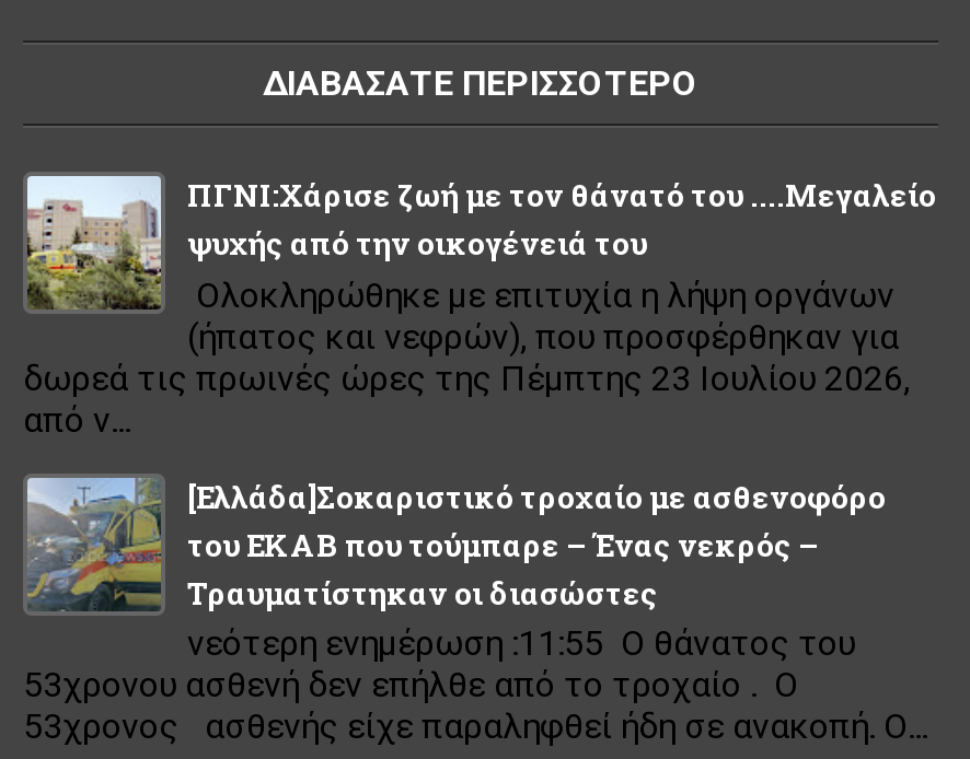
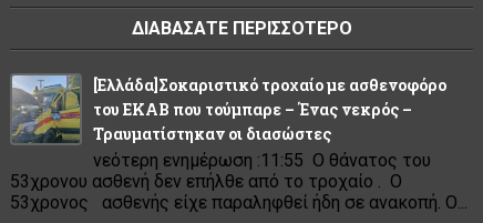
[23,174,936,440] [image] | ΠΓΝΙ:Χάρισε ζωή με τον θάνατό του ....Μεγαλείο | ψυχής από την οικογένειά του | Ολοκληρώθηκε με επιτυχία η λήψη οργάνων | (ήπατος και νεφρών), που προσφέρθηκαν για | δωρεά τις πρωινές ώρες της Πέμπτης 23 Ιουλίου 2026, | από ν... -> none

